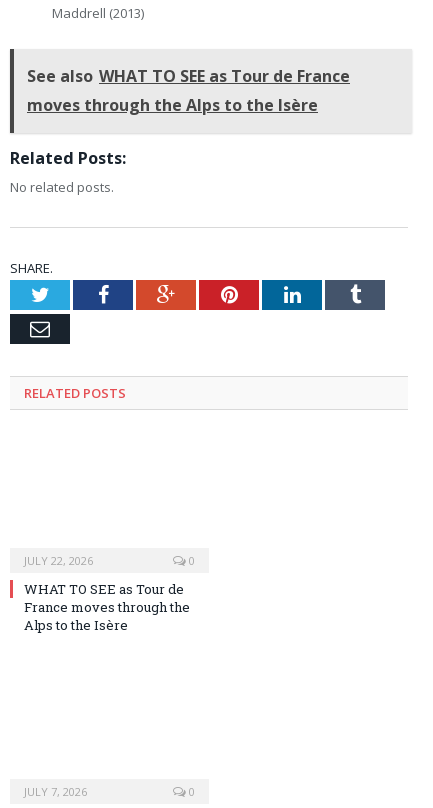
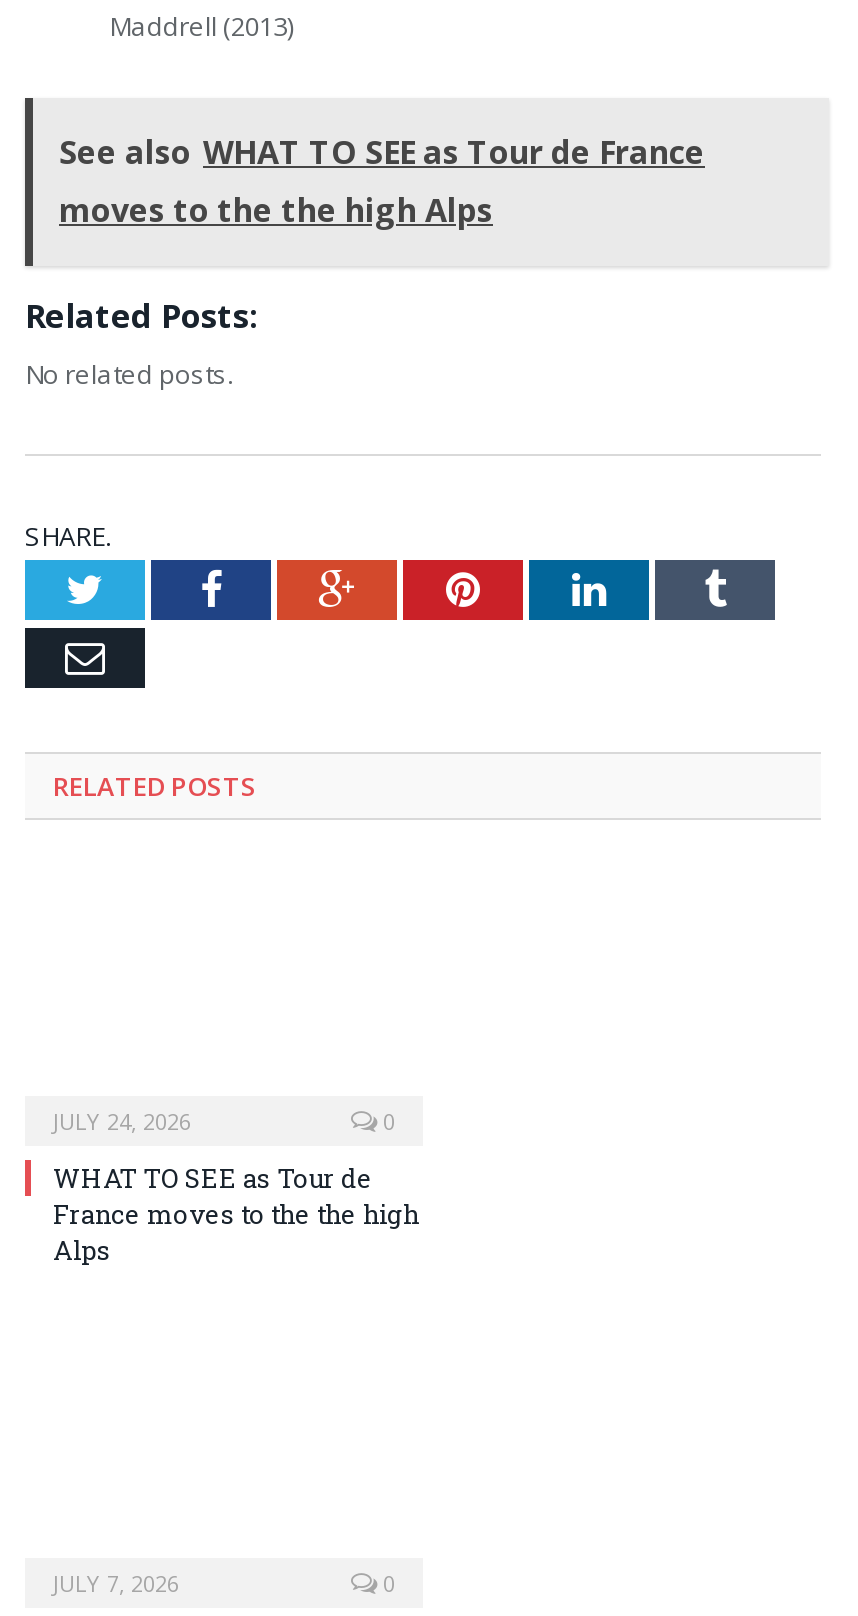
[27,94,318,116] moves through the Alps to the Isère -> [59,188,493,232] moves to the the high Alps
[24,553,93,568] JULY 22, 2026 -> [53,1106,191,1136] JULY 24, 2026
[24,598,190,634] France moves through the | Alps to the Isère -> [53,1196,419,1268] France moves to the the high | Alps

